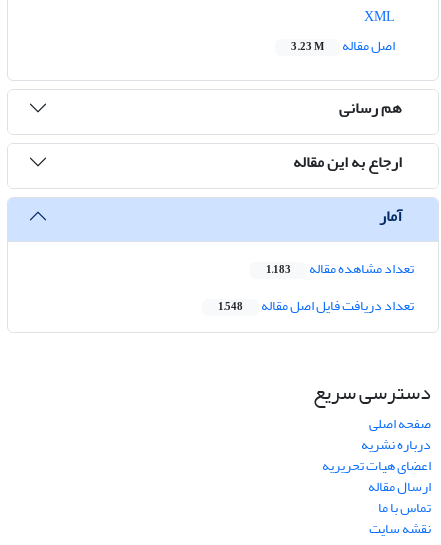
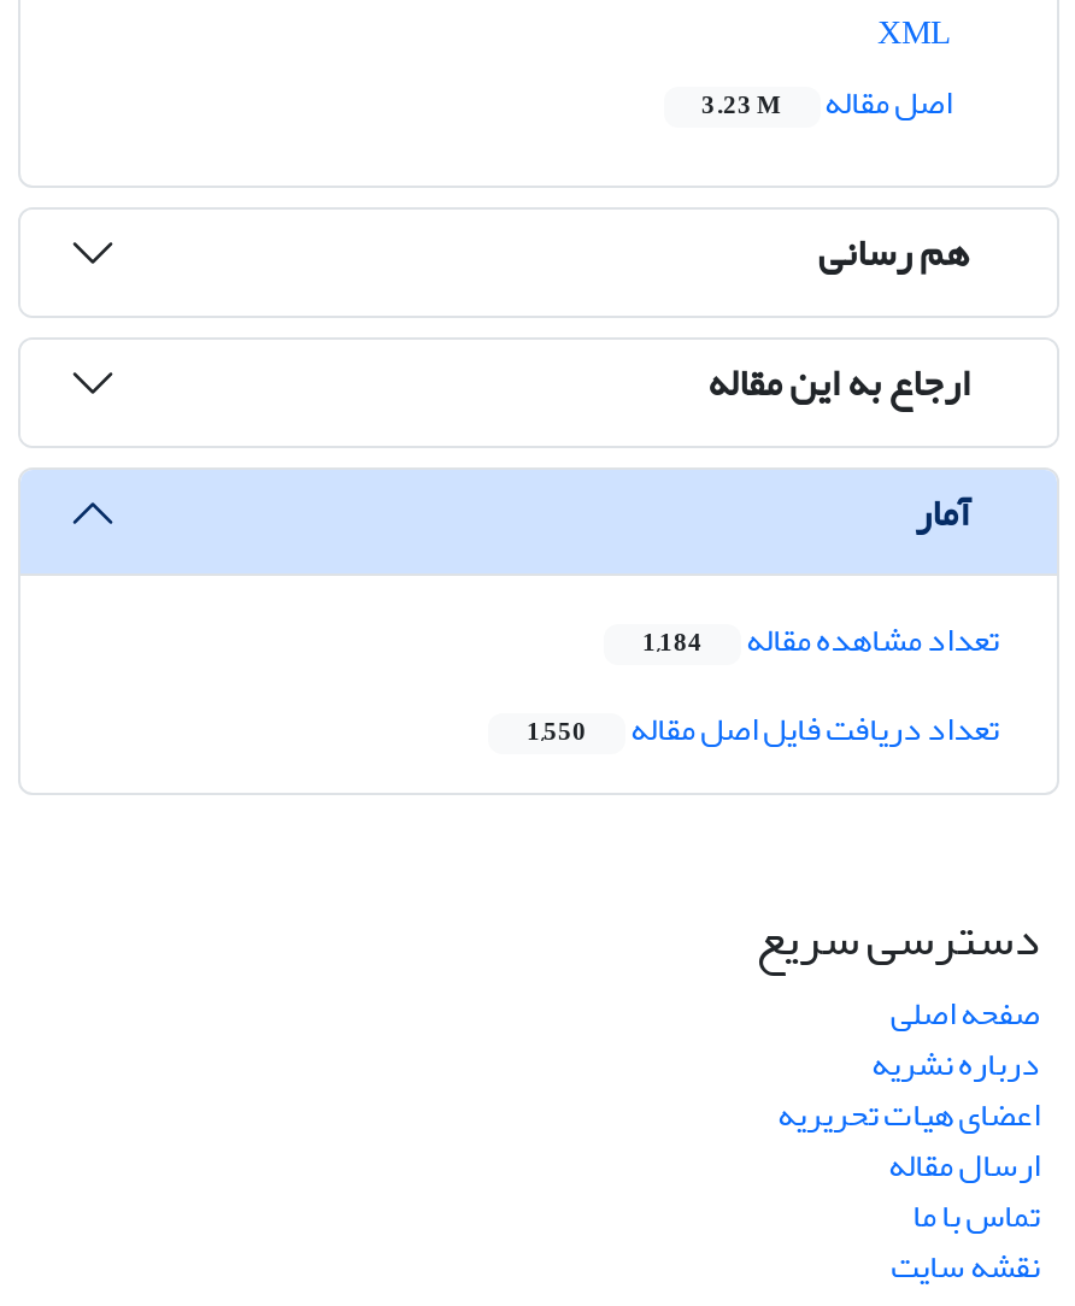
[266,255,414,282] تعداد مشاهده مقاله 1,183 -> [642,608,999,673] تعداد مشاهده مقاله 1,184
[218,292,414,319] تعداد دریافت فایل اصل مقاله 1,548 -> [527,697,999,762] تعداد دریافت فایل اصل مقاله 1,550

